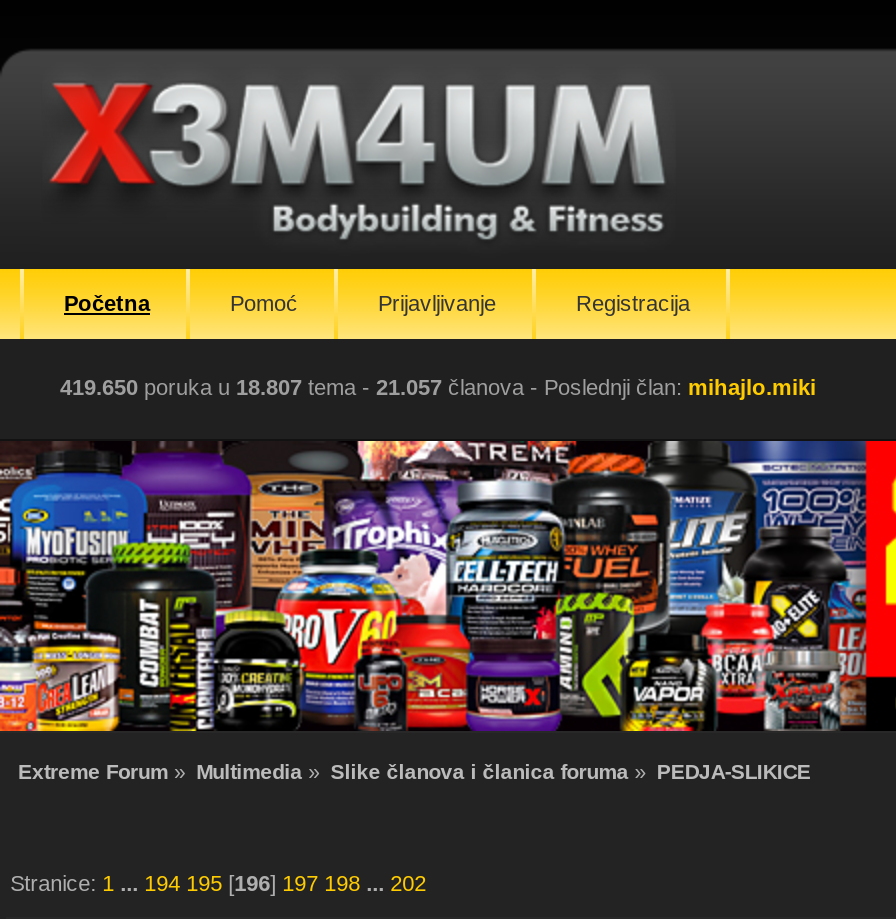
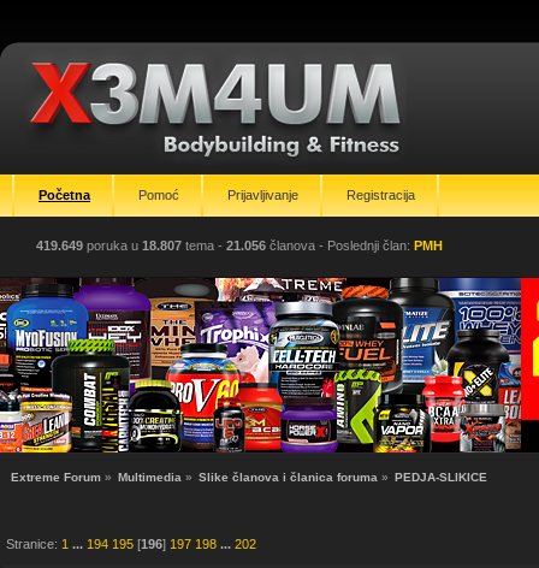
[60,375,816,399] 419.650 poruka u 18.807 tema - 21.057 članova - Poslednji član: mihajlo.miki -> [36,238,443,253] 419.649 poruka u 18.807 tema - 21.056 članova - Poslednji član: PMH

